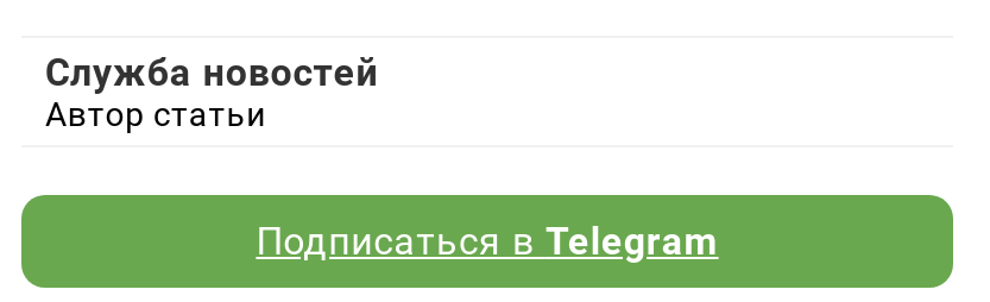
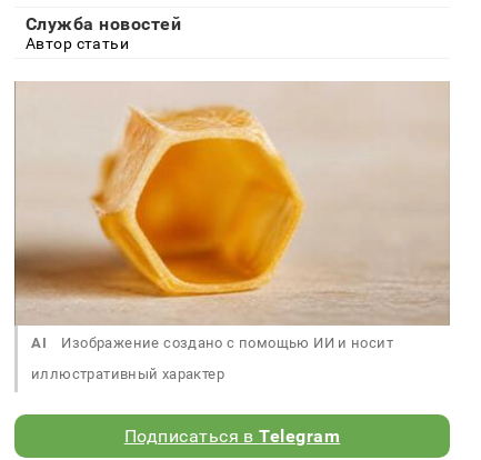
none -> [13,81,451,389] [image] | AI | Изображение создано с помощью ИИ и носит | иллюстративный характер

